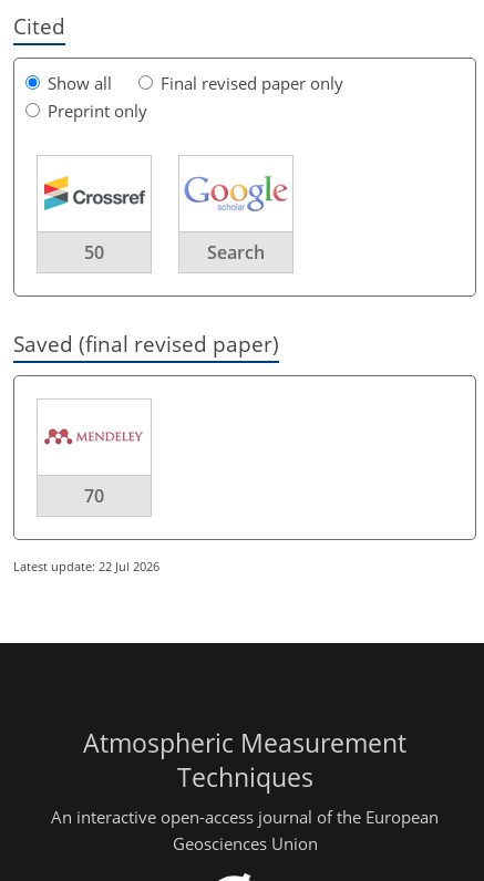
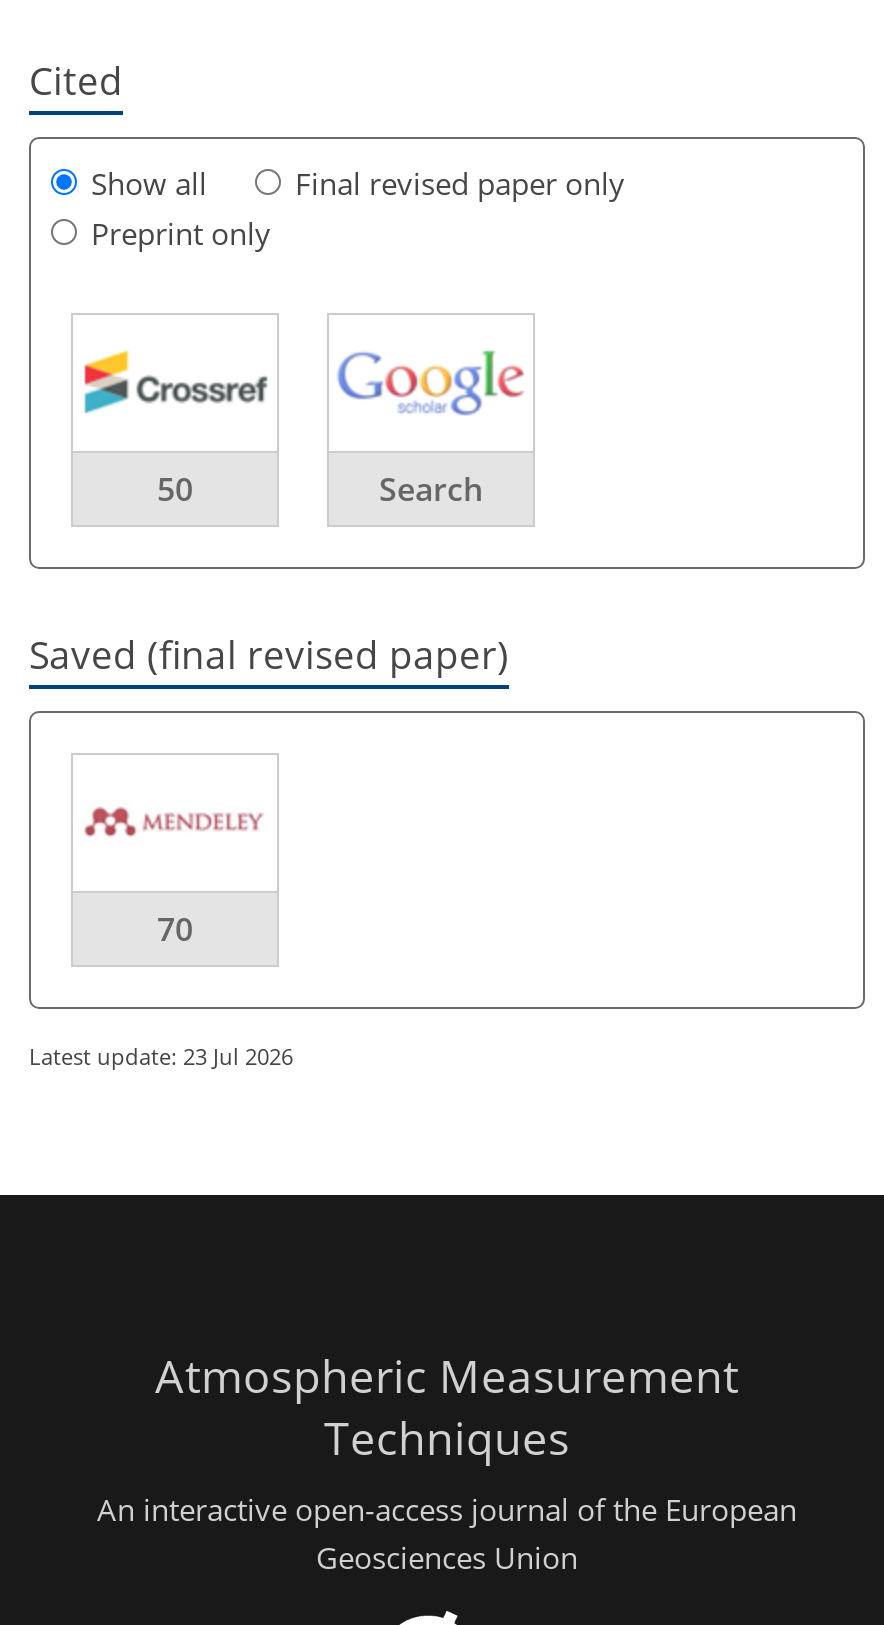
[13,558,159,575] Latest update: 22 Jul 2026 -> [29,1041,293,1071] Latest update: 23 Jul 2026

